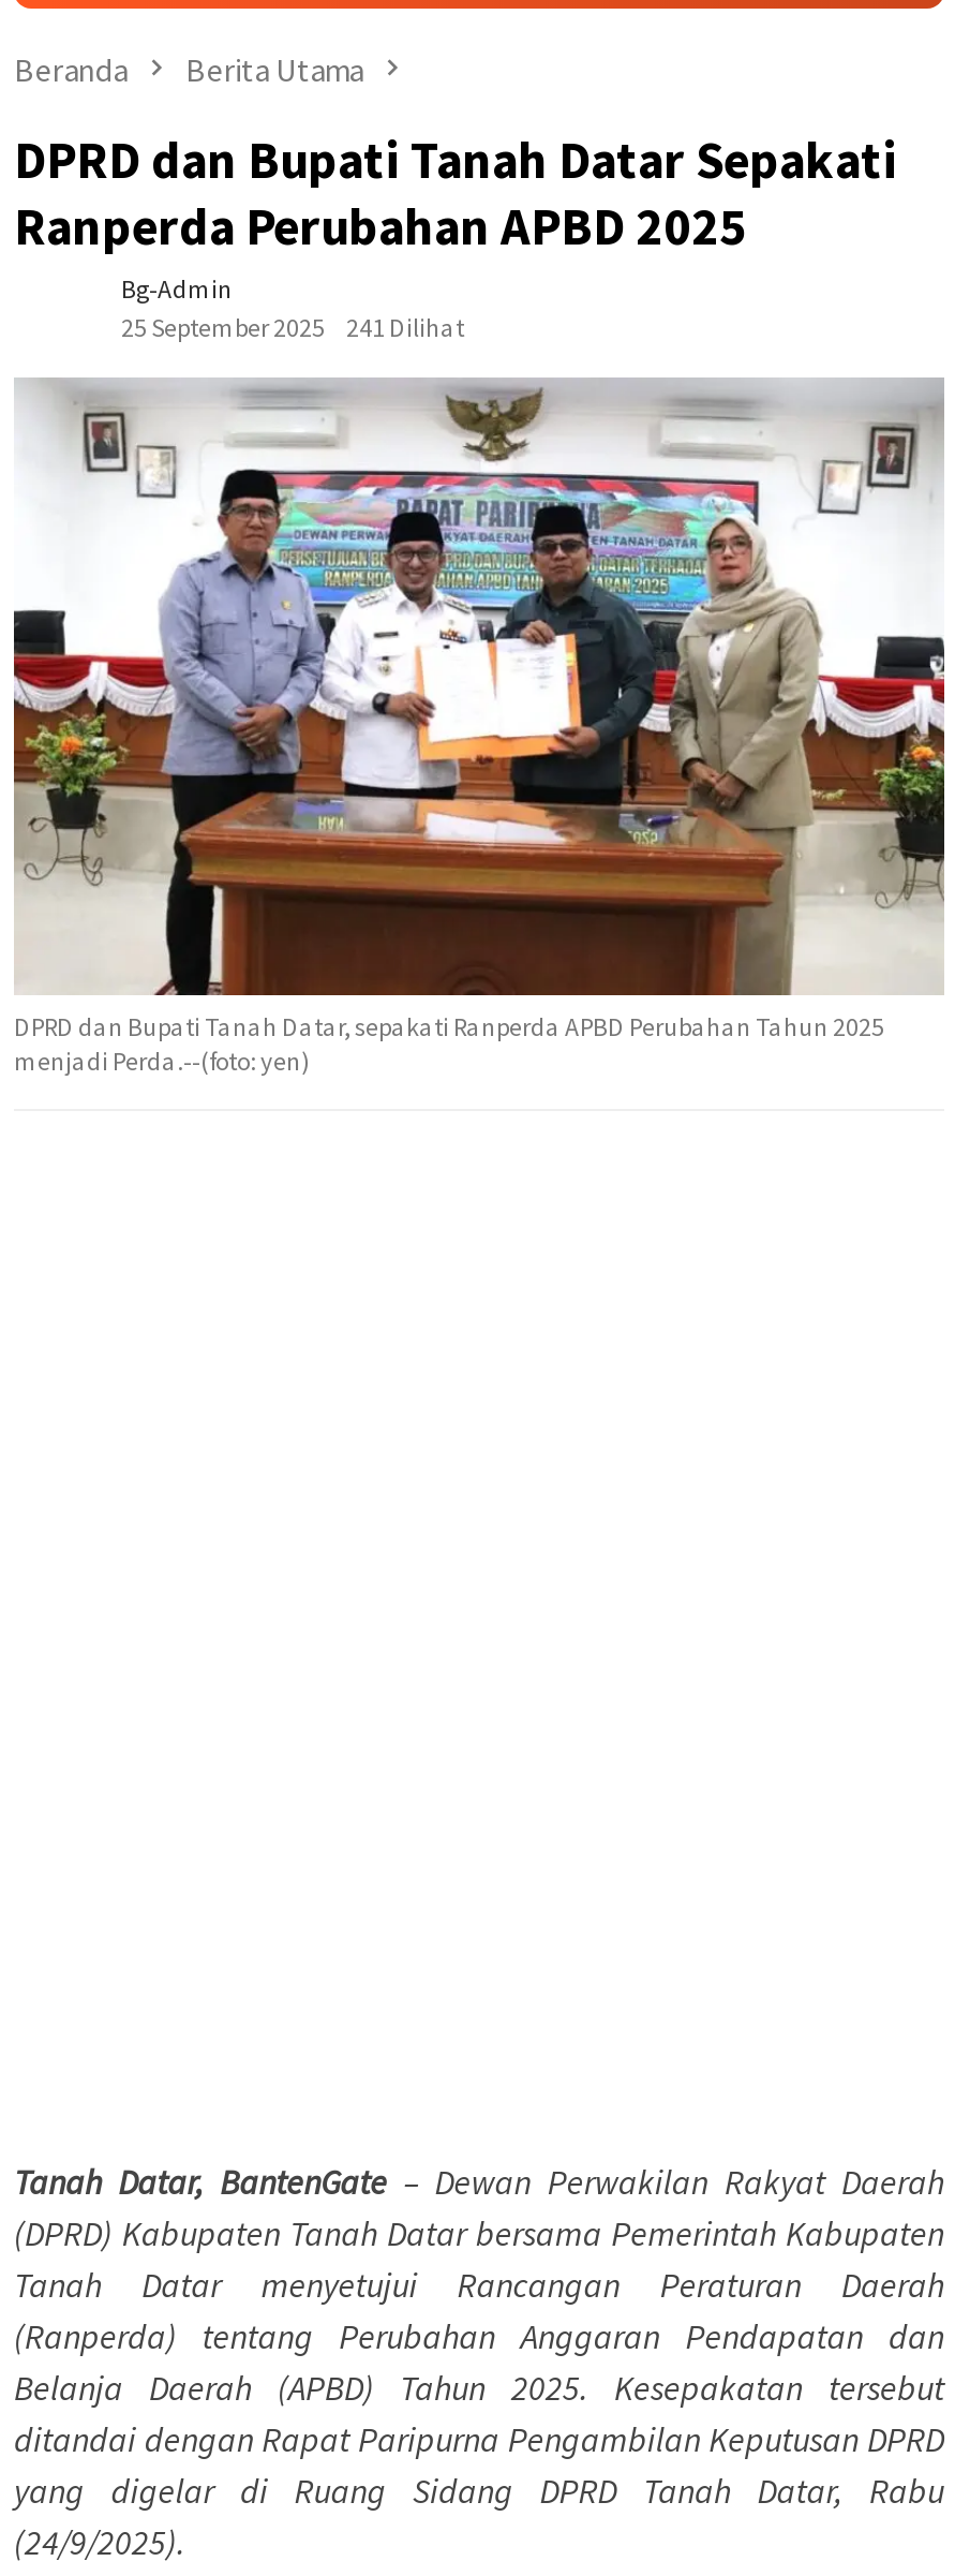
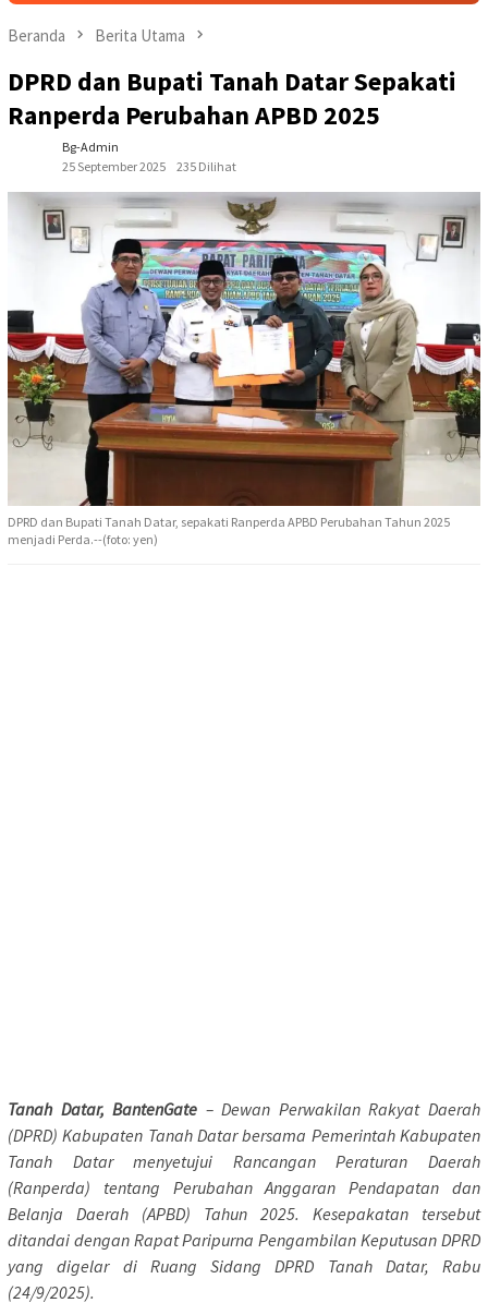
[121,312,464,344] 25 September 2025 241 Dilihat -> [62,159,236,175] 25 September 2025 235 Dilihat

